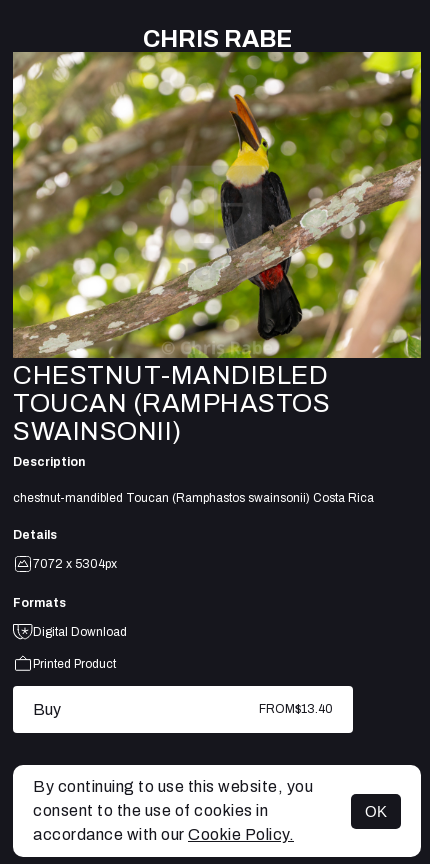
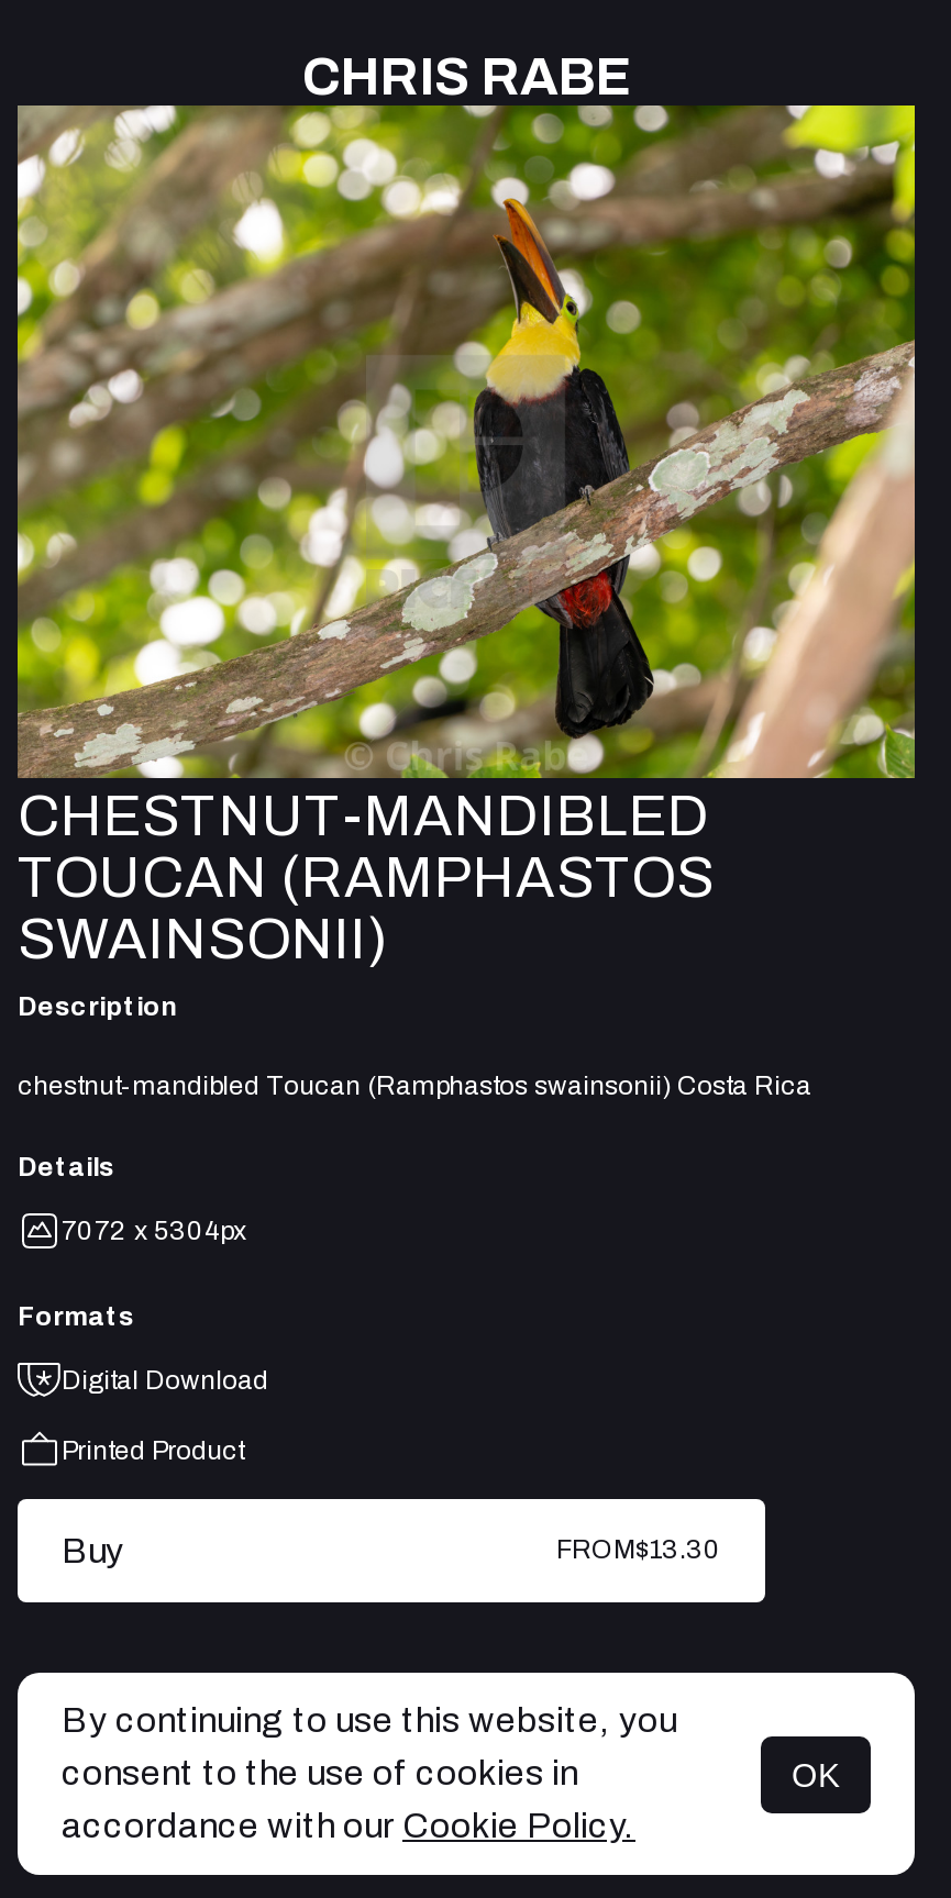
[259,702,333,716] FROM$13.40 -> [556,1535,721,1566] FROM$13.30

